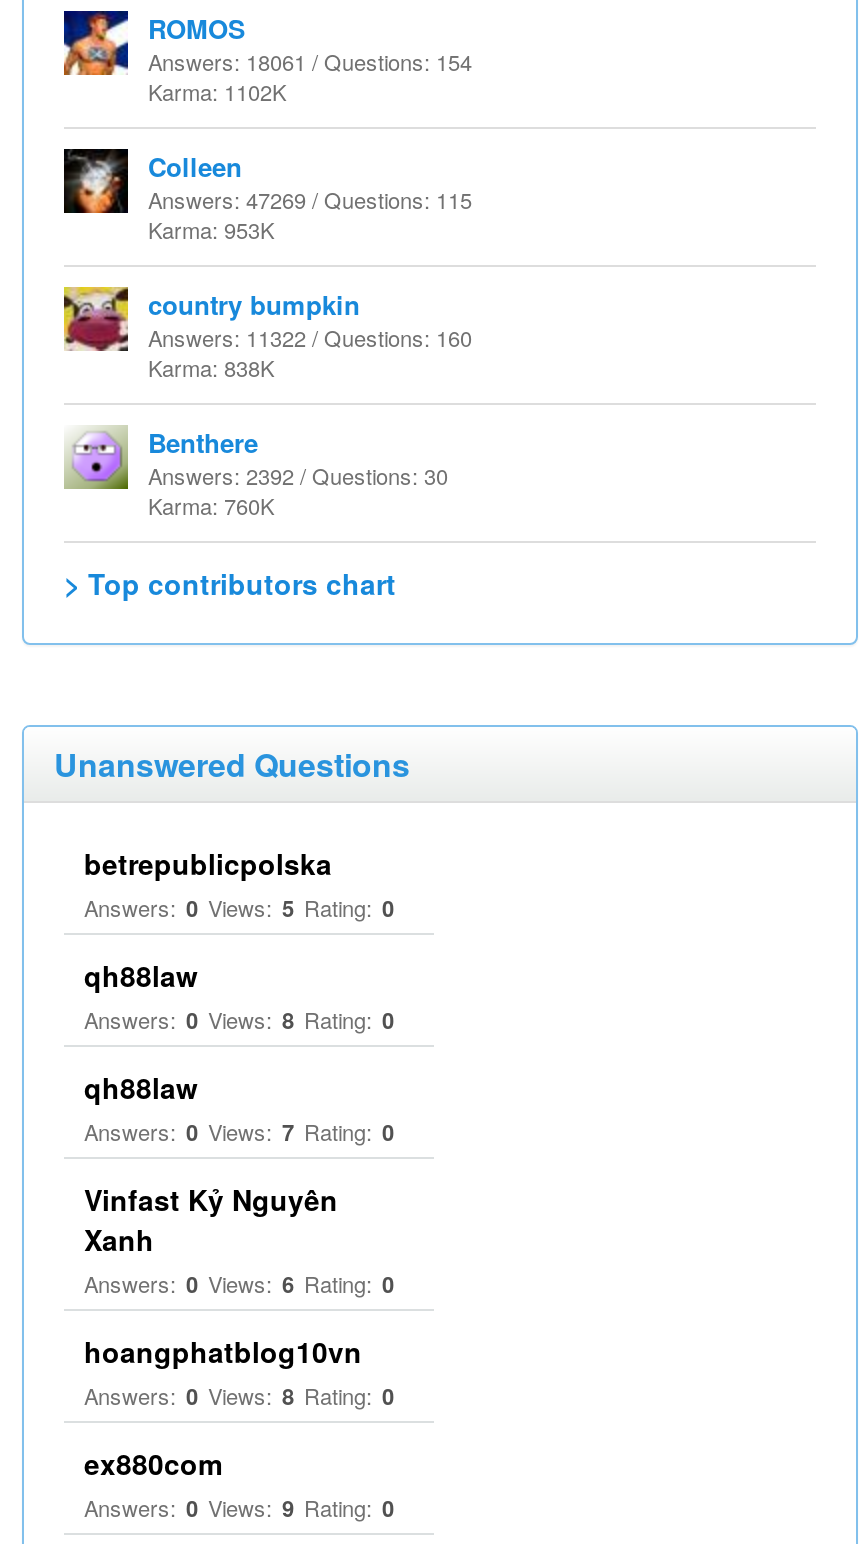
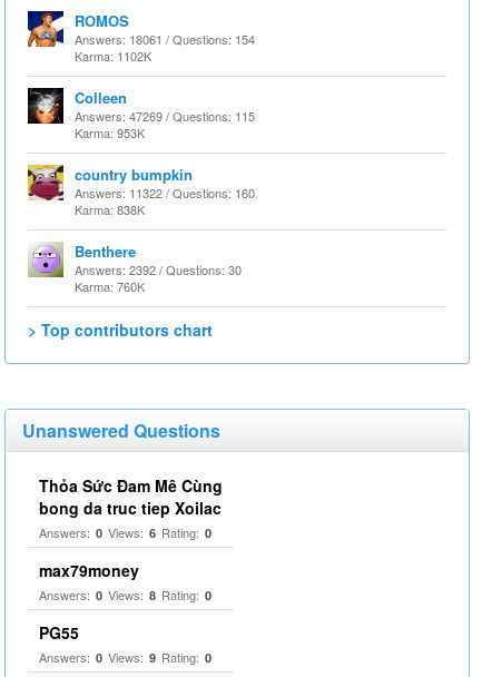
[84,843,394,1259] betrepublicpolska | Answers: 0 Views: 5 Rating: 0 | qh88law | Answers: 0 Views: 8 Rating: 0 | qh88law | Answers: 0 Views: 7 Rating: 0 | Vinfast Kỷ Nguyên | Xanh -> [39,474,223,519] Thỏa Sức Đam Mê Cùng | bong da truc tiep Xoilac
[84,1331,362,1371] hoangphatblog10vn -> [39,559,139,581] max79money
[84,1443,222,1483] ex880com -> [39,621,79,644] PG55

